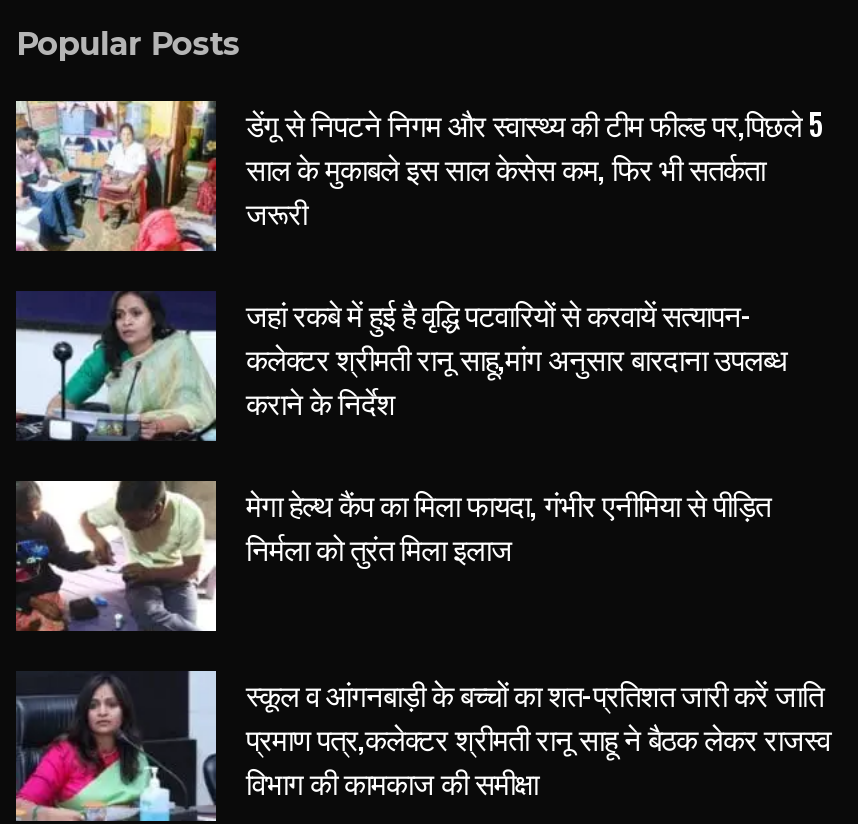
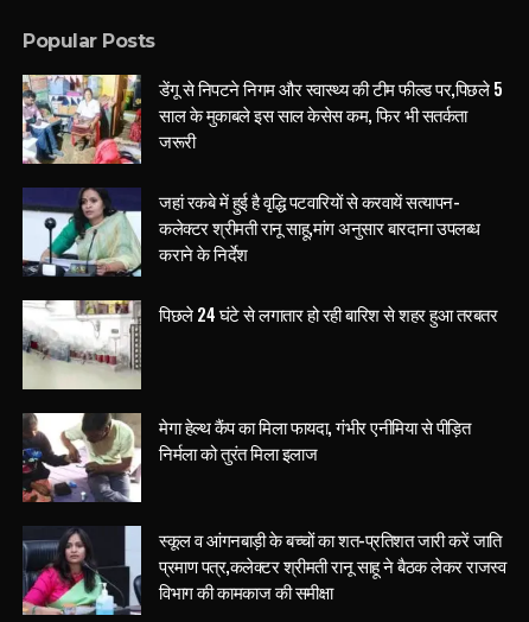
none -> [21,299,497,391] [image] | पिछले 24 घंटे से लगातार हो रही बारिश से शहर हुआ तरबतर

